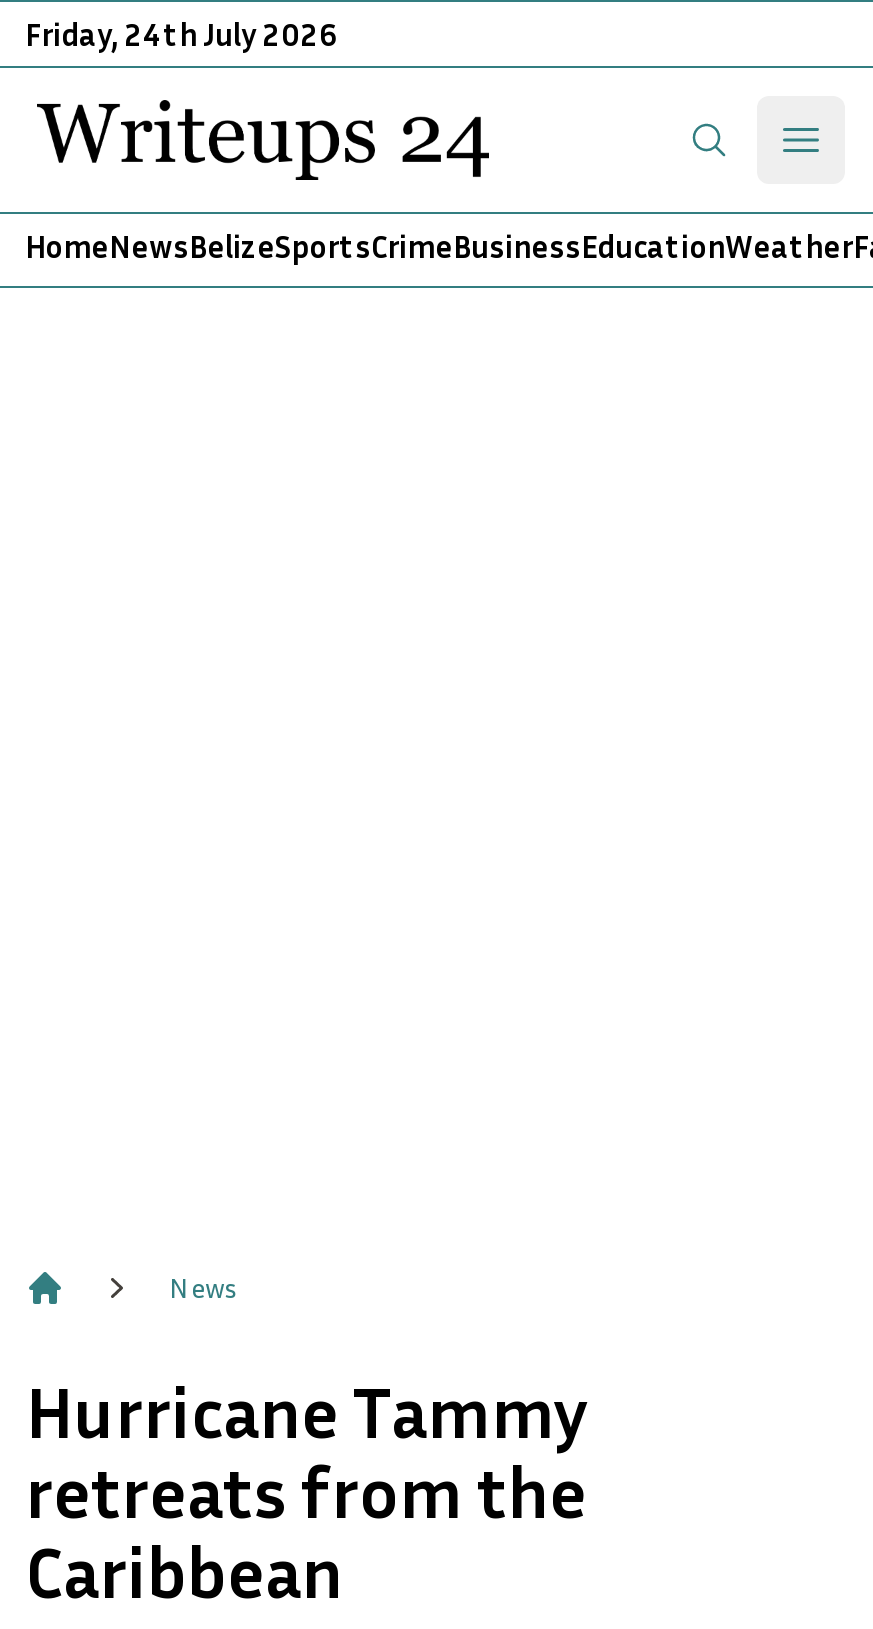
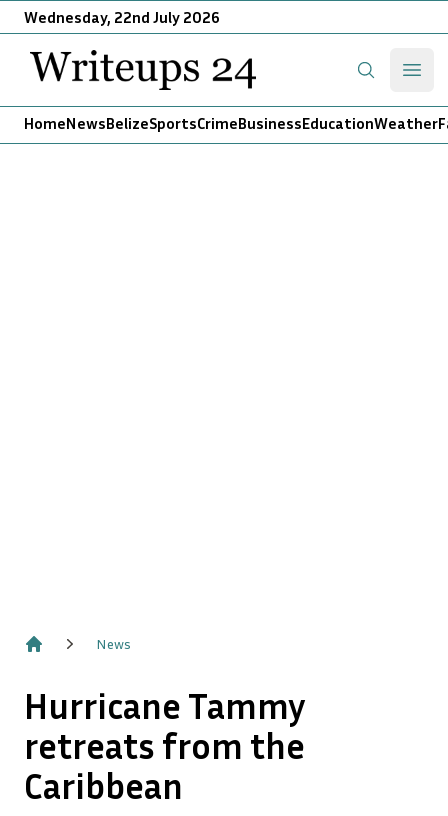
[25,14,337,54] Friday, 24th July 2026 -> [24,7,220,27] Wednesday, 22nd July 2026

